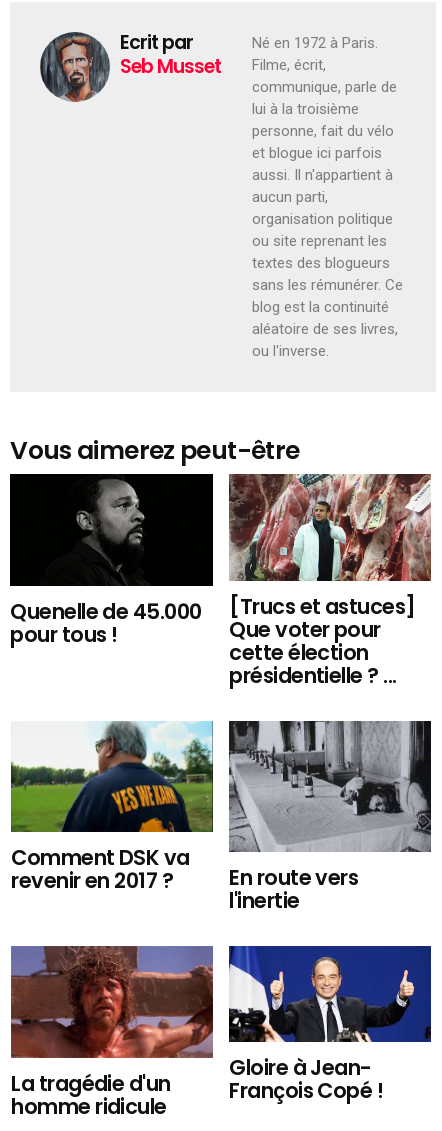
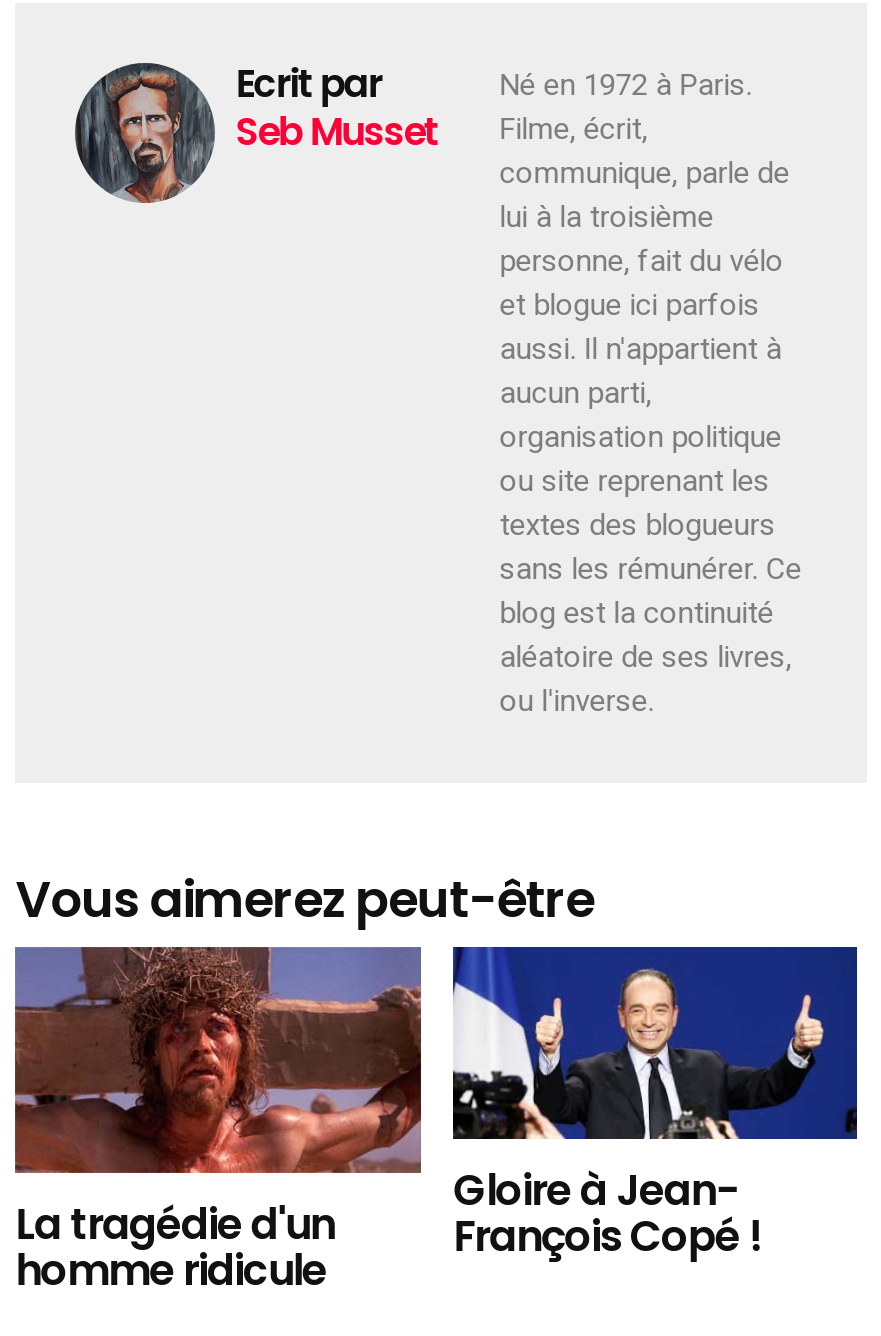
[9,473,214,649] [image] | Quenelle de 45.000 | pour tous ! -> none
[228,473,432,690] [image] | [Trucs et astuces] | Que voter pour | cette élection | présidentielle ? ... -> none
[10,721,214,833] [image] -> none
[11,720,432,915] [image] | Comment DSK va | revenir en 2017 ? | En route vers | l'inertie -> none

